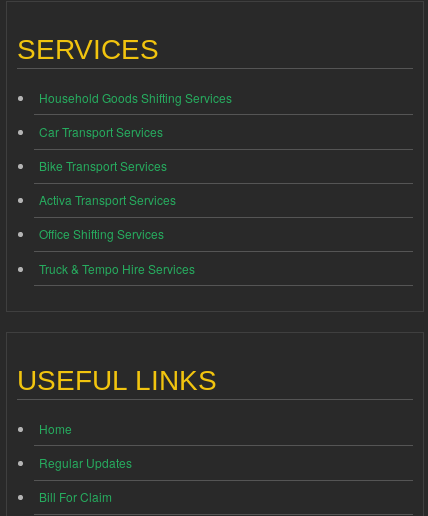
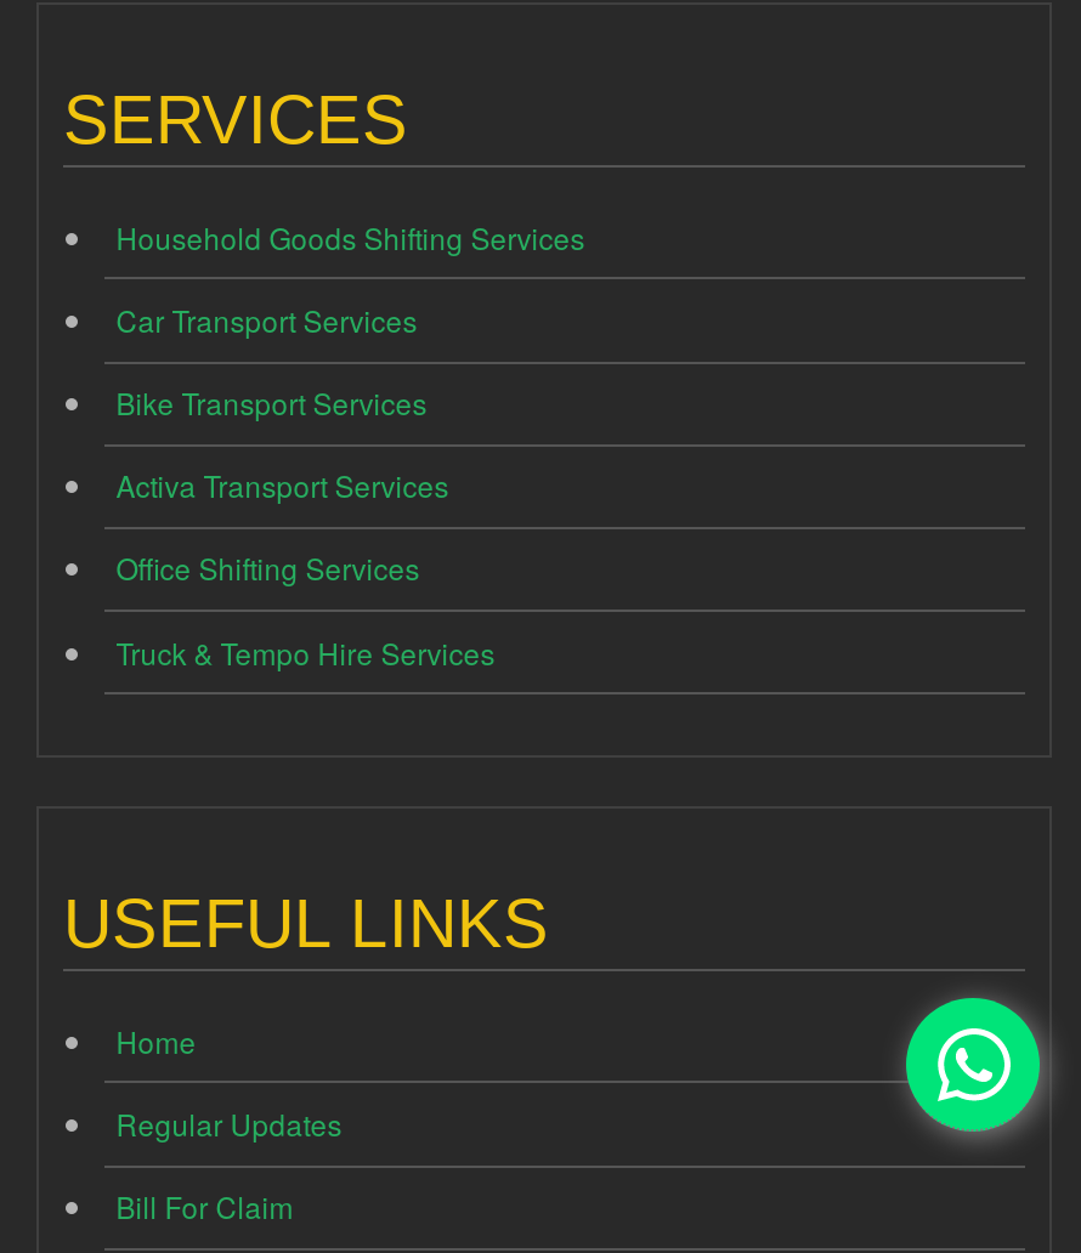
none -> [901,993,1052,1146] [image]

